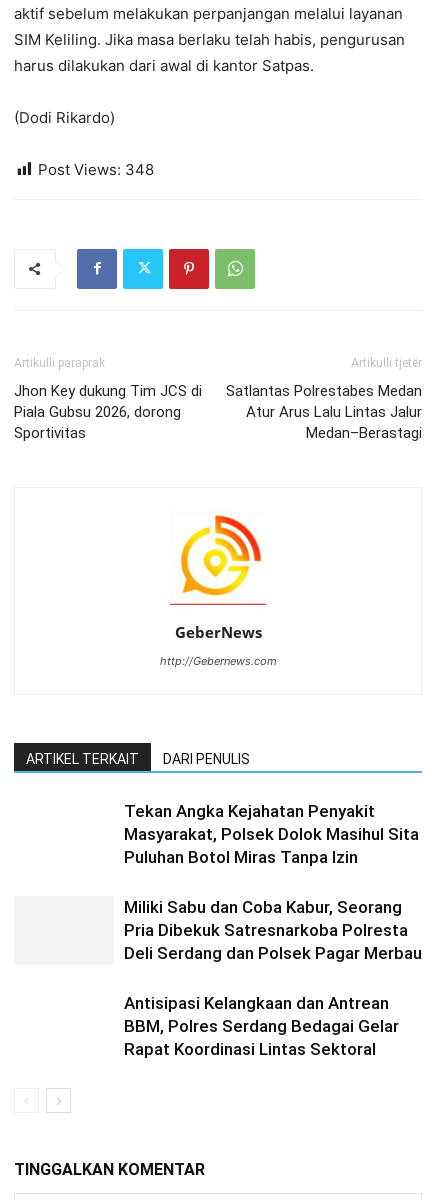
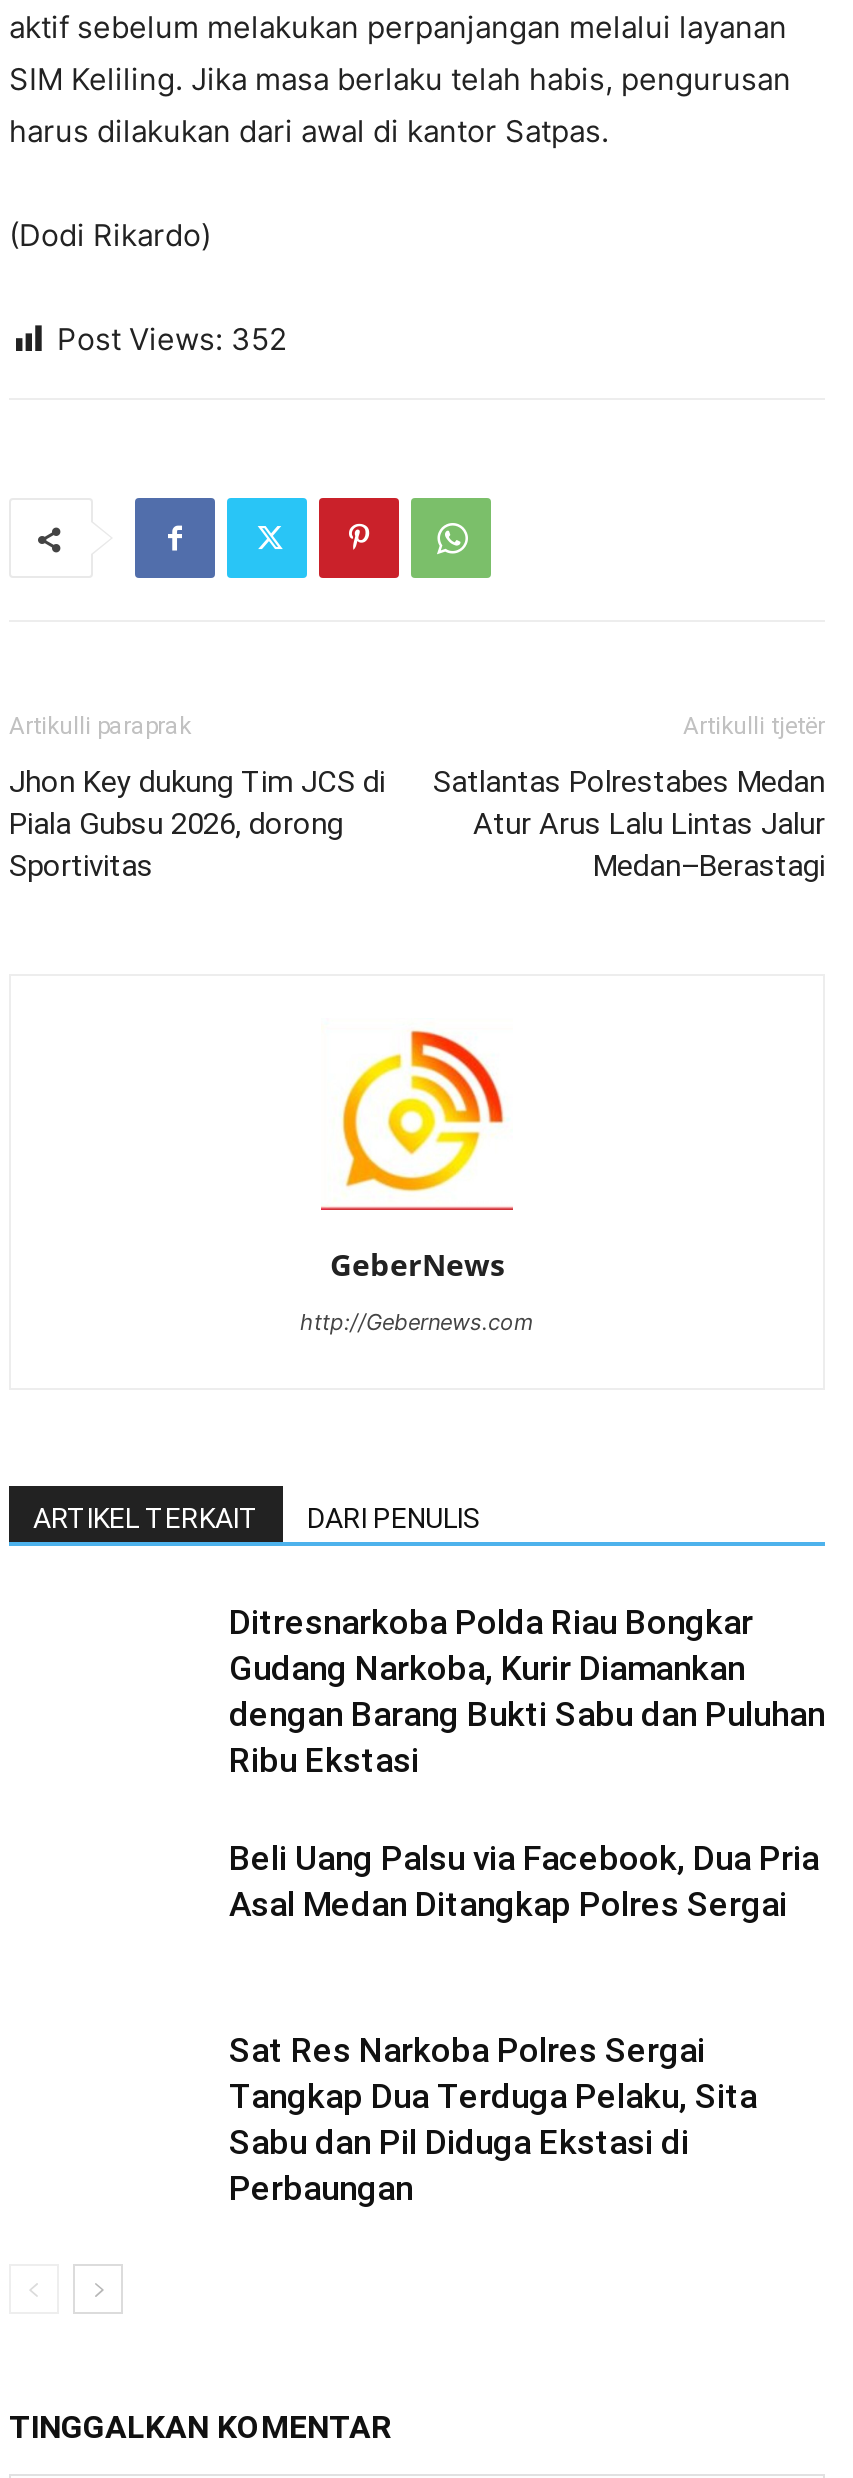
[38,160,154,179] Post Views: 348 -> [57,320,287,358] Post Views: 352
[124,801,419,867] Tekan Angka Kejahatan Penyakit | Masyarakat, Polsek Dolok Masihul Sita | Puluhan Botol Miras Tanpa Izin -> [229,1602,825,1780] Ditresnarkoba Polda Riau Bongkar | Gudang Narkoba, Kurir Diamankan | dengan Barang Bukti Sabu dan Puluhan | Ribu Ekstasi
[124,897,422,963] Miliki Sabu dan Coba Kabur, Seorang | Pria Dibekuk Satresnarkoba Polresta | Deli Serdang dan Polsek Pagar Merbau -> [229,1838,819,1924] Beli Uang Palsu via Facebook, Dua Pria | Asal Medan Ditangkap Polres Sergai
[124,993,399,1059] Antisipasi Kelangkaan dan Antrean | BBM, Polres Serdang Bedagai Gelar | Rapat Koordinasi Lintas Sektoral -> [229,2030,757,2208] Sat Res Narkoba Polres Sergai | Tangkap Dua Terduga Pelaku, Sita | Sabu dan Pil Diduga Ekstasi di | Perbaungan

